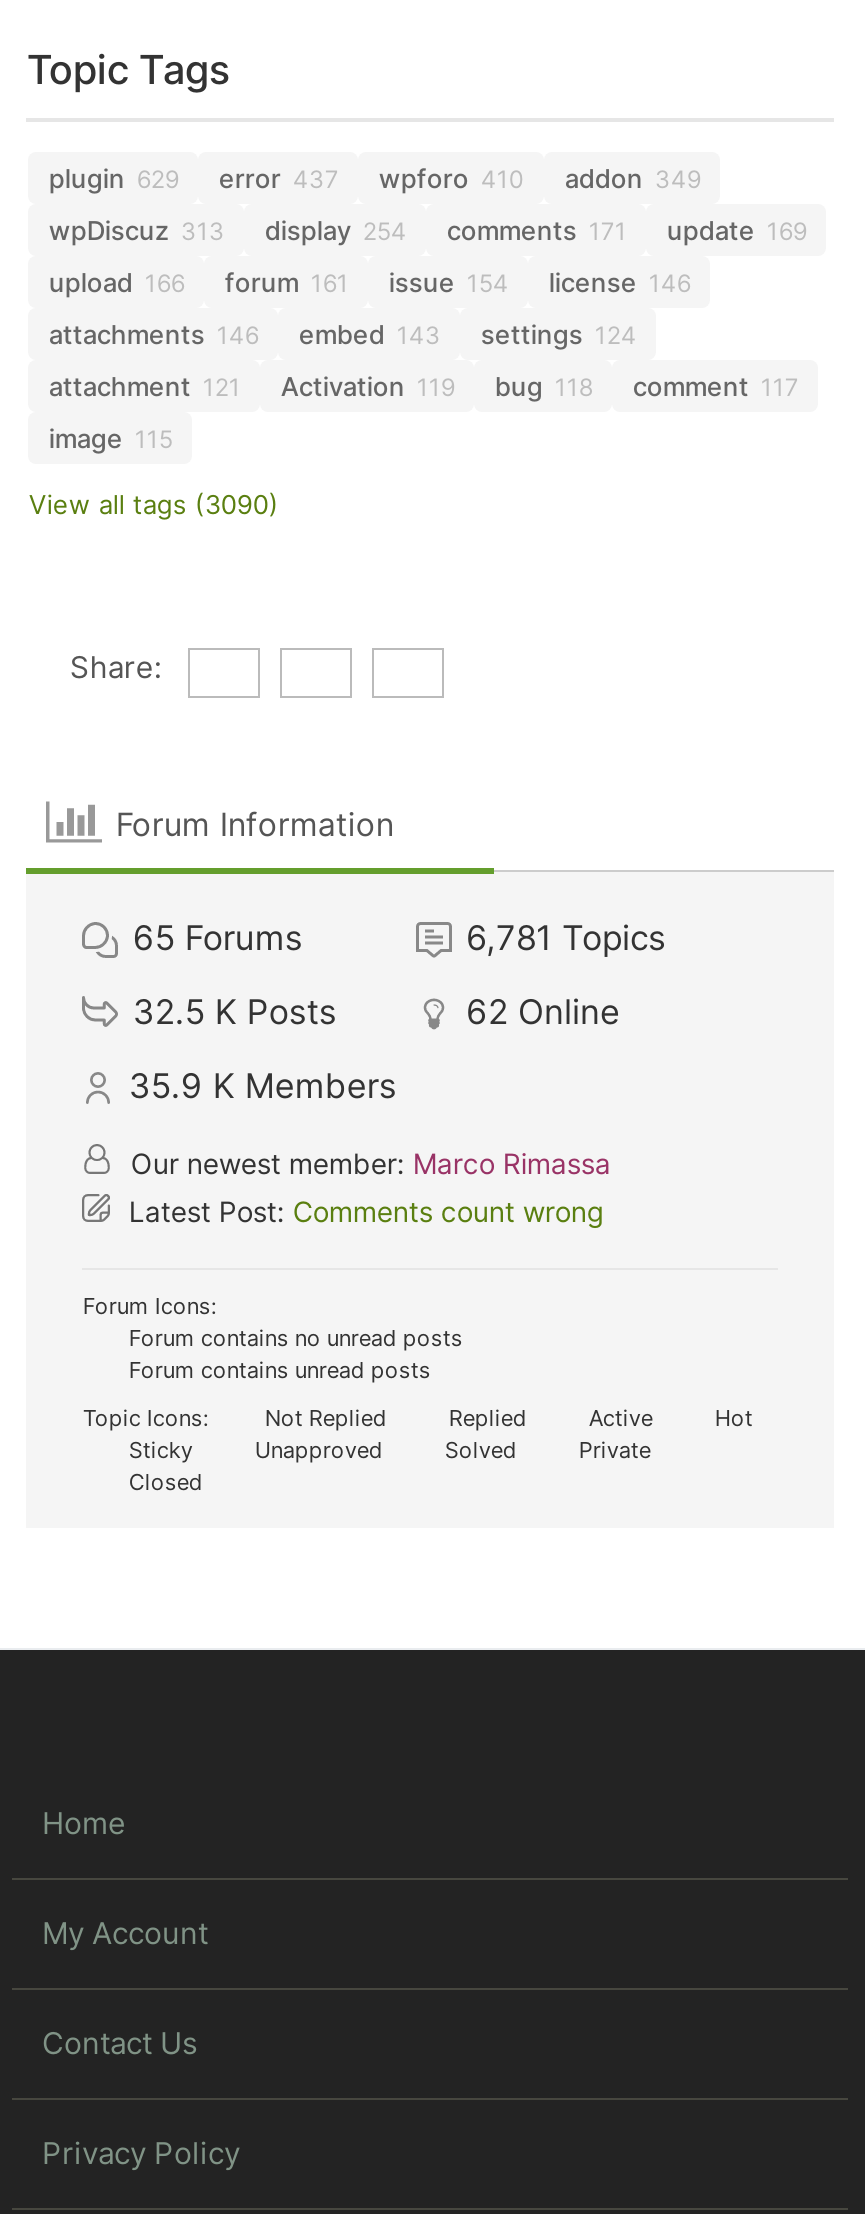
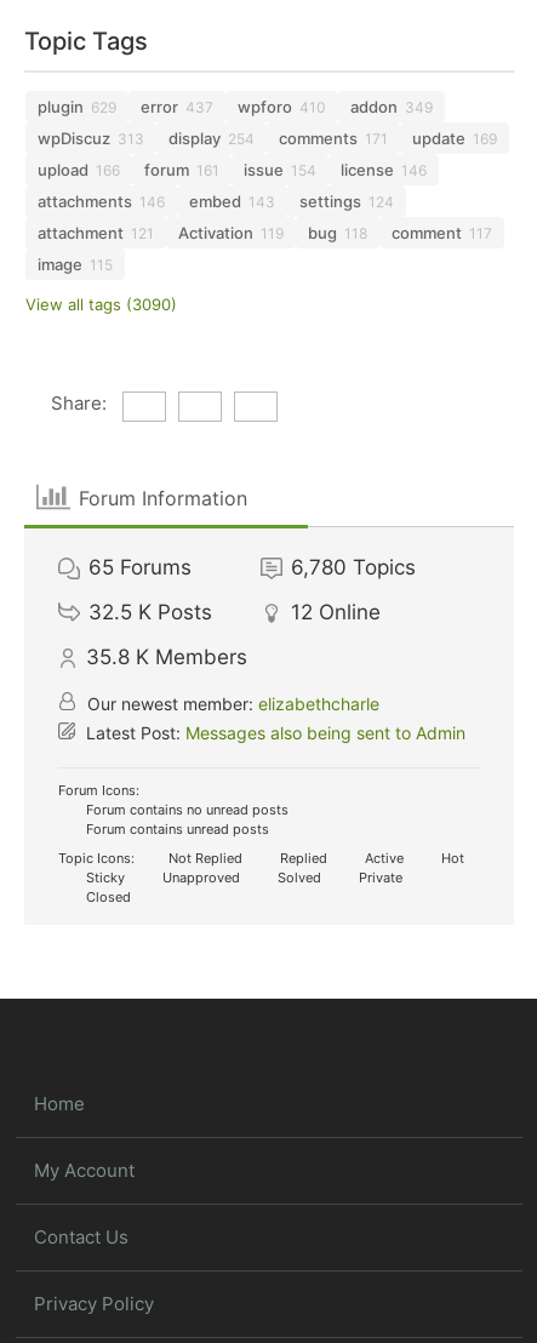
[466,918,666,958] 6,781 Topics -> [291,555,416,579] 6,780 Topics
[466,992,620,1032] 62 Online -> [291,600,381,624] 12 Online
[129,1066,397,1106] 35.9 K Members -> [87,645,248,669] 35.8 K Members
[121,1146,611,1228] Our newest member: Marco Rimassa | Latest Post: Comments count wrong -> [82,693,466,743] Our newest member: elizabethcharle | Latest Post: Messages also being sent to Admin

